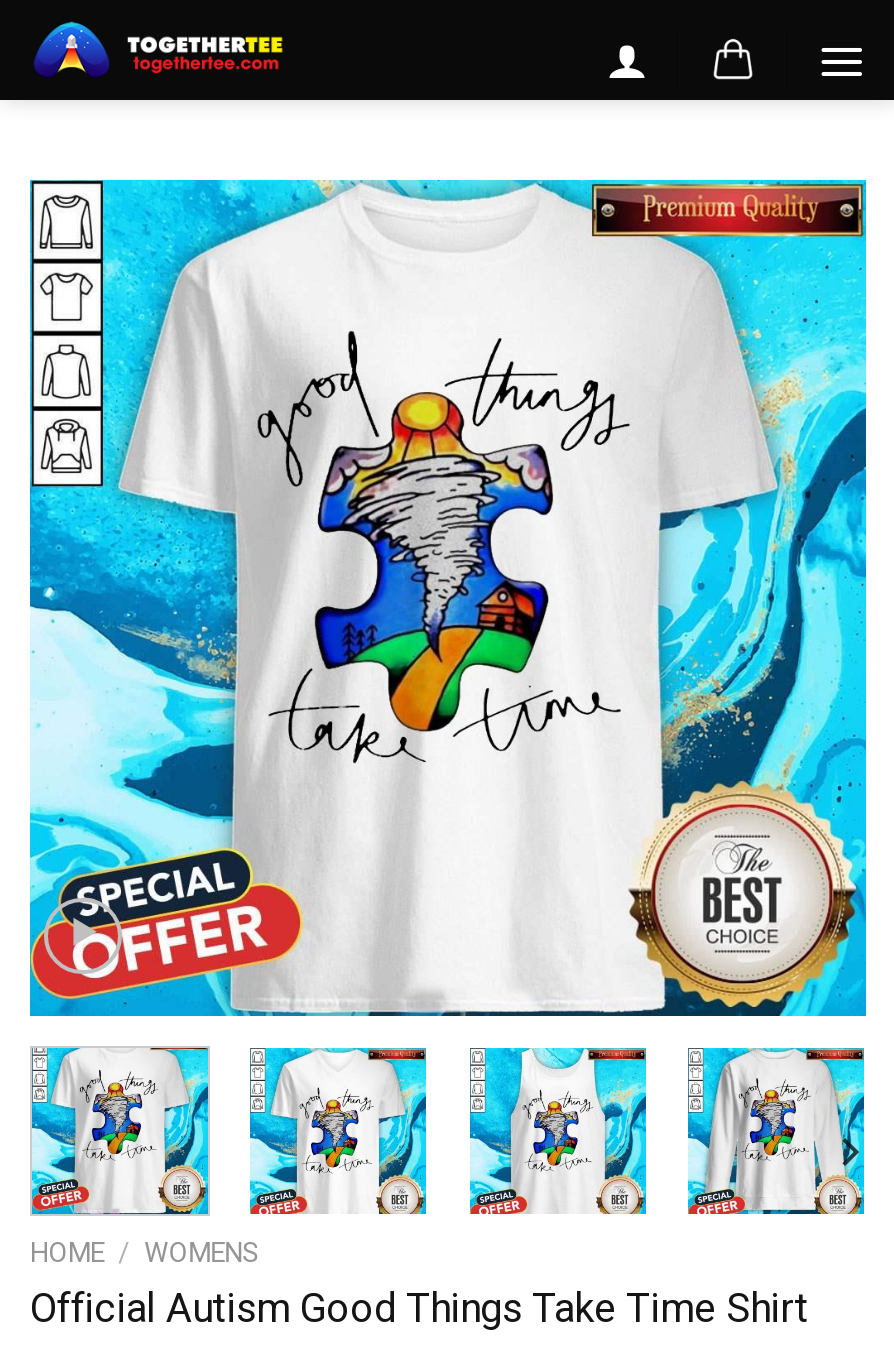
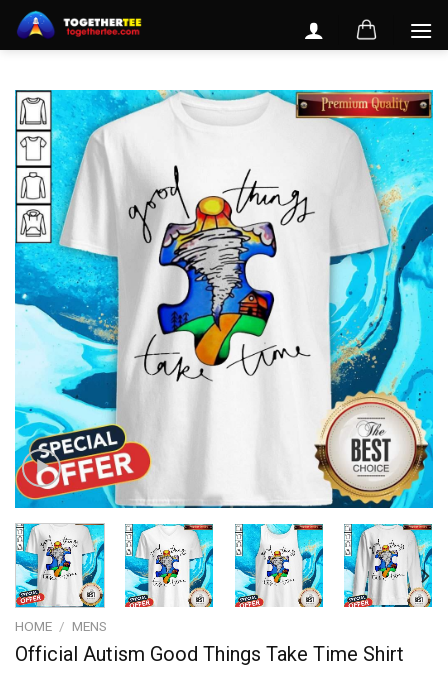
[30,1236,258,1268] HOME / WOMENS -> [15,618,107,634] HOME / MENS

